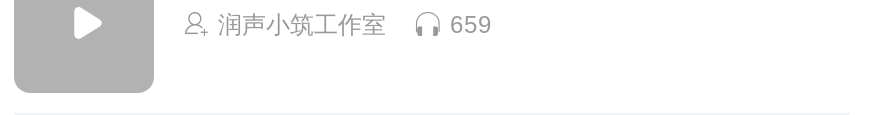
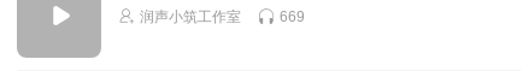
[450,10,492,38] 659 -> [280,8,305,25] 669

